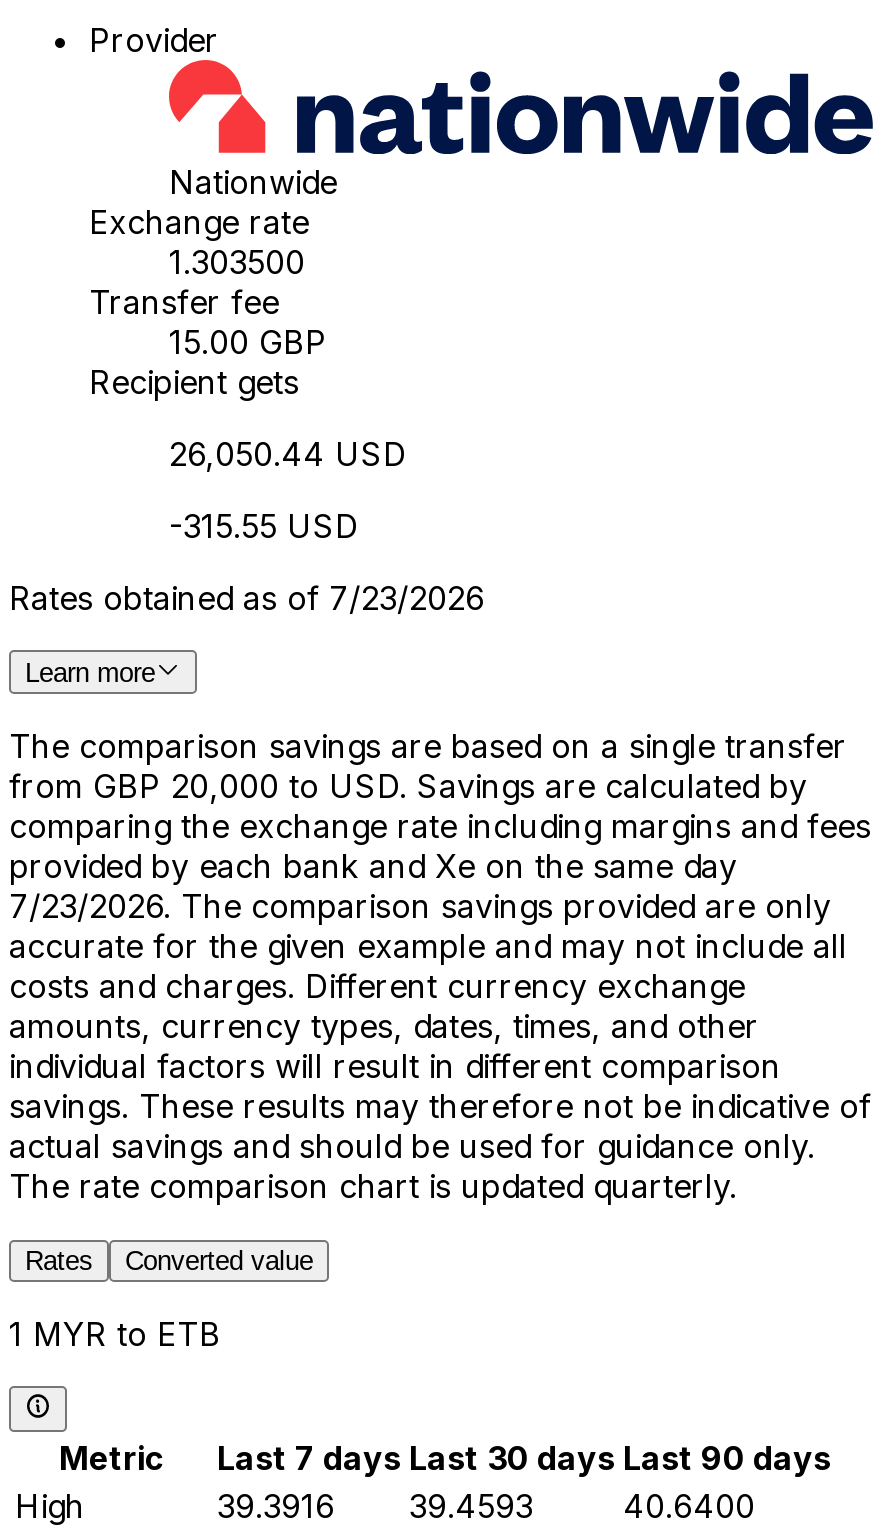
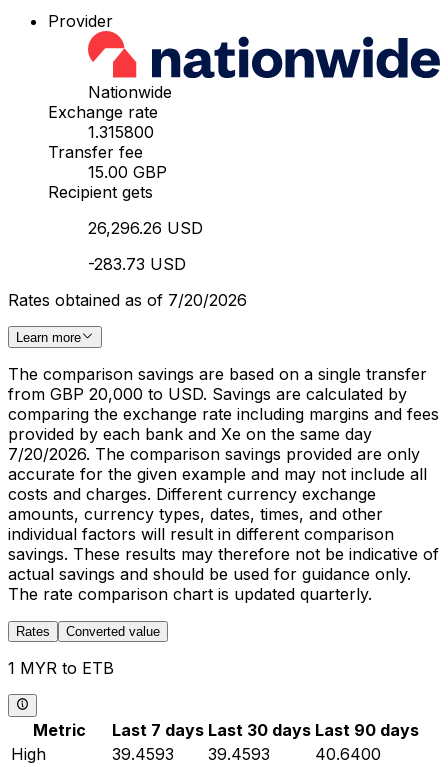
[169,242,305,282] 1.303500 -> [88,122,154,142] 1.315800
[169,434,407,474] 26,050.44 USD -> [88,218,203,238] 26,296.26 USD
[169,506,359,546] -315.55 USD -> [88,254,186,274] -283.73 USD
[9,578,485,618] Rates obtained as of 7/23/2026 -> [8,290,247,310] Rates obtained as of 7/20/2026
[9,887,831,927] 7/23/2026. The comparison savings provided are only -> [8,444,420,464] 7/20/2026. The comparison savings provided are only
[217,1485,533,1525] 39.3916 39.4593 -> [112,744,270,764] 39.4593 39.4593

